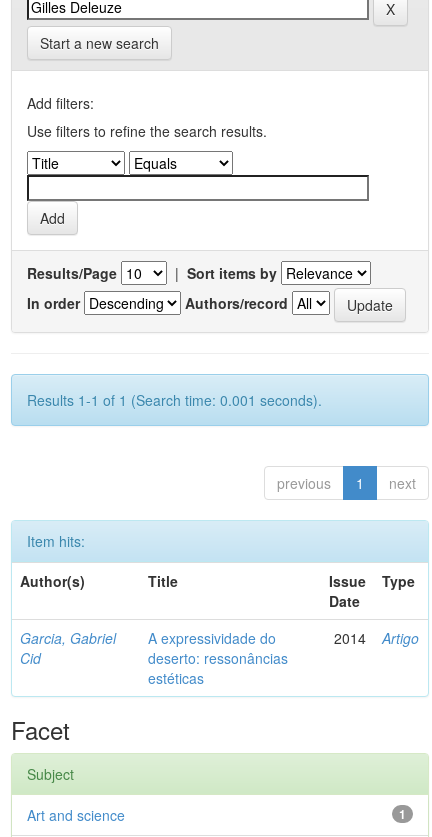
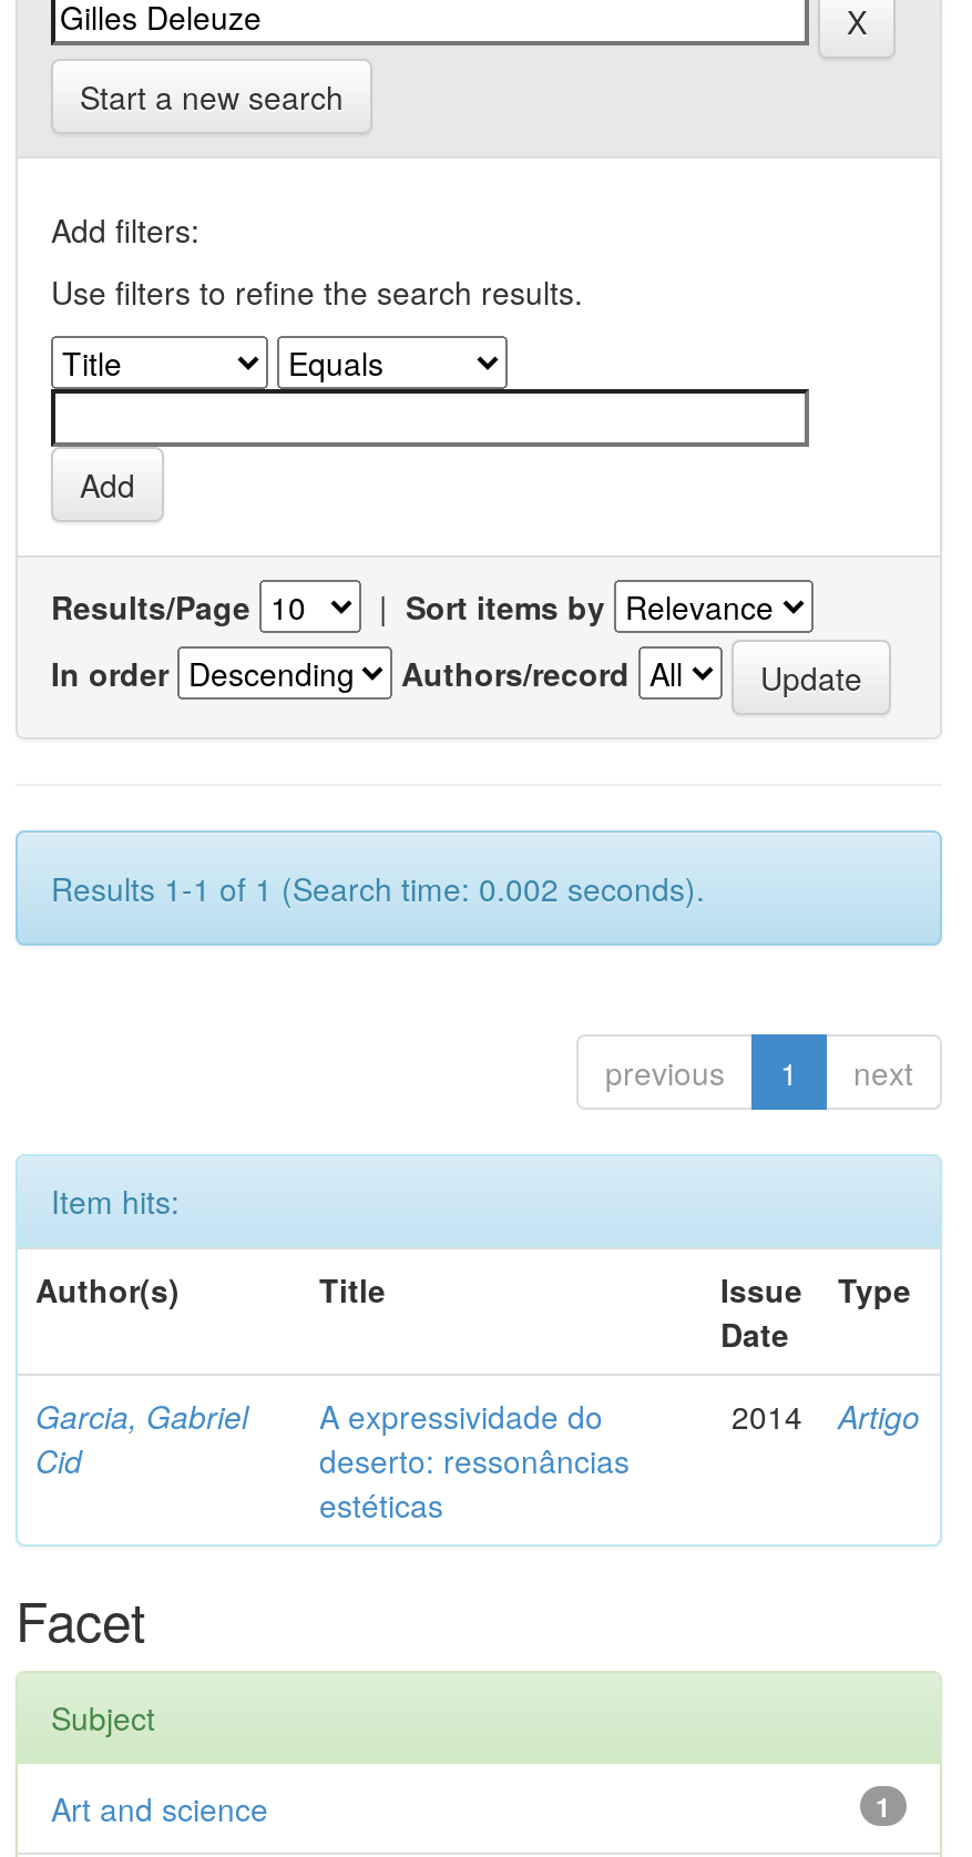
[27,390,322,410] Results 1-1 of 1 (Search time: 0.001 seconds). -> [51,866,705,910] Results 1-1 of 1 (Search time: 0.002 seconds).

